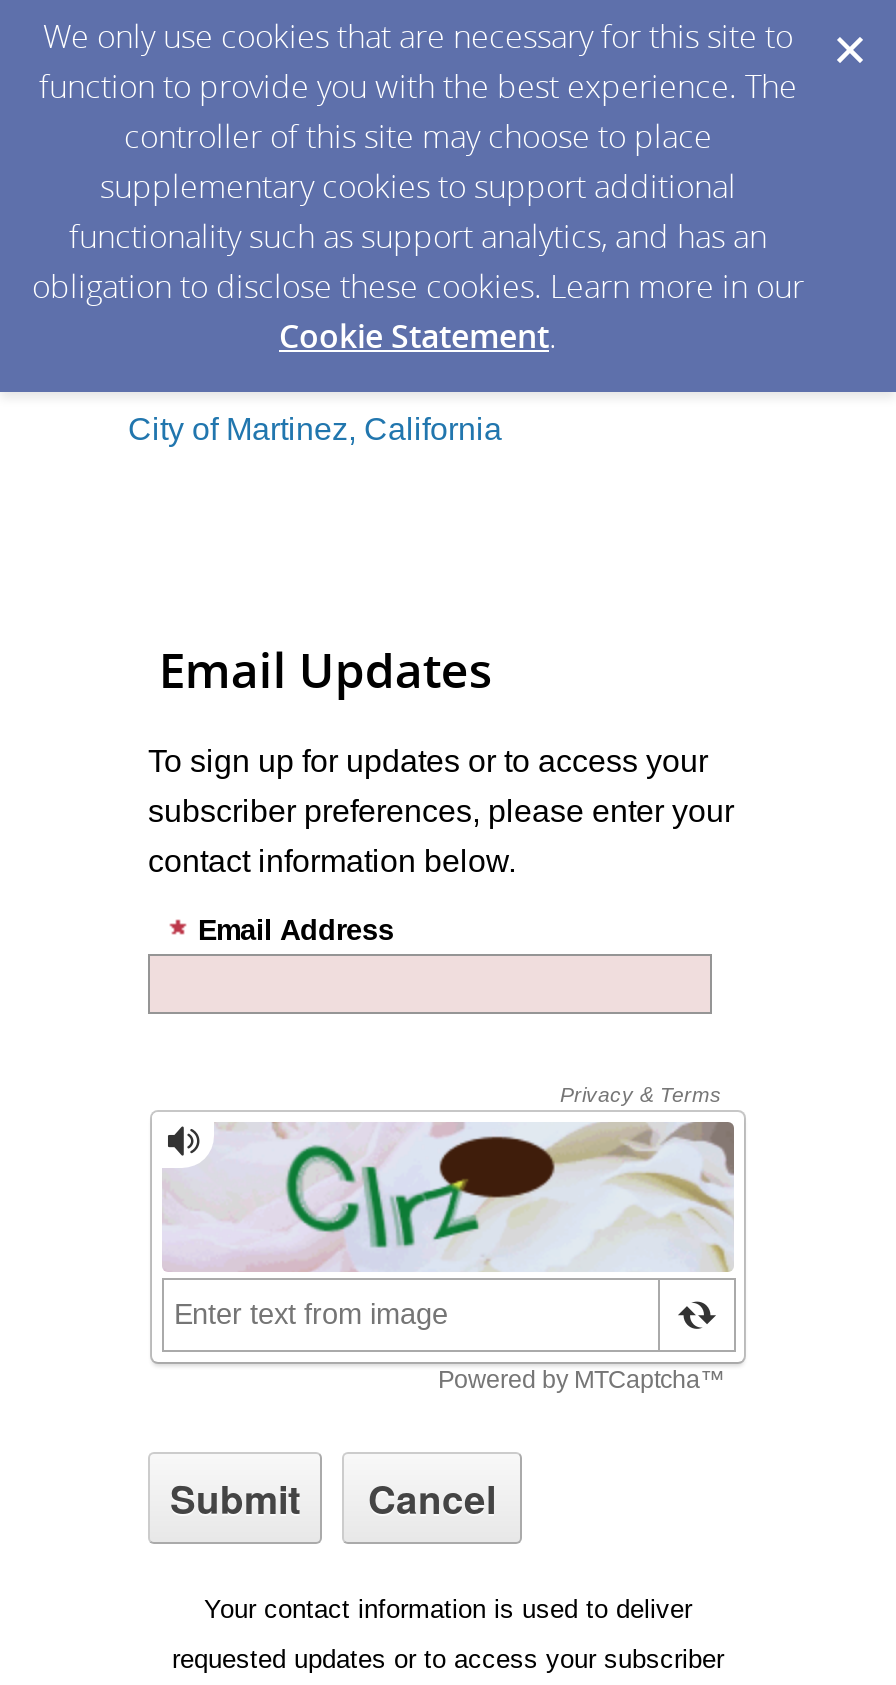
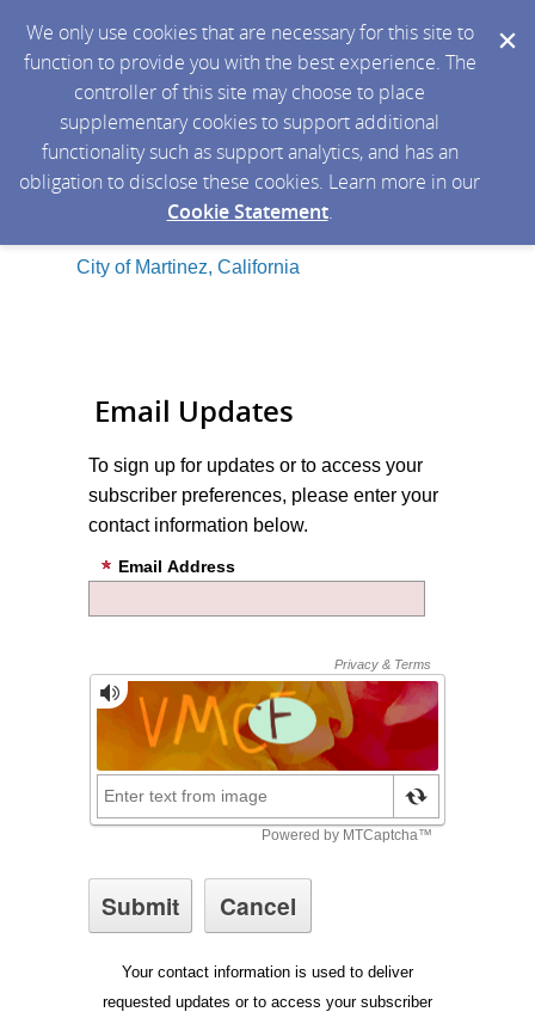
[162,1120,736,1272] [image] -> [96,680,439,772] [image]

